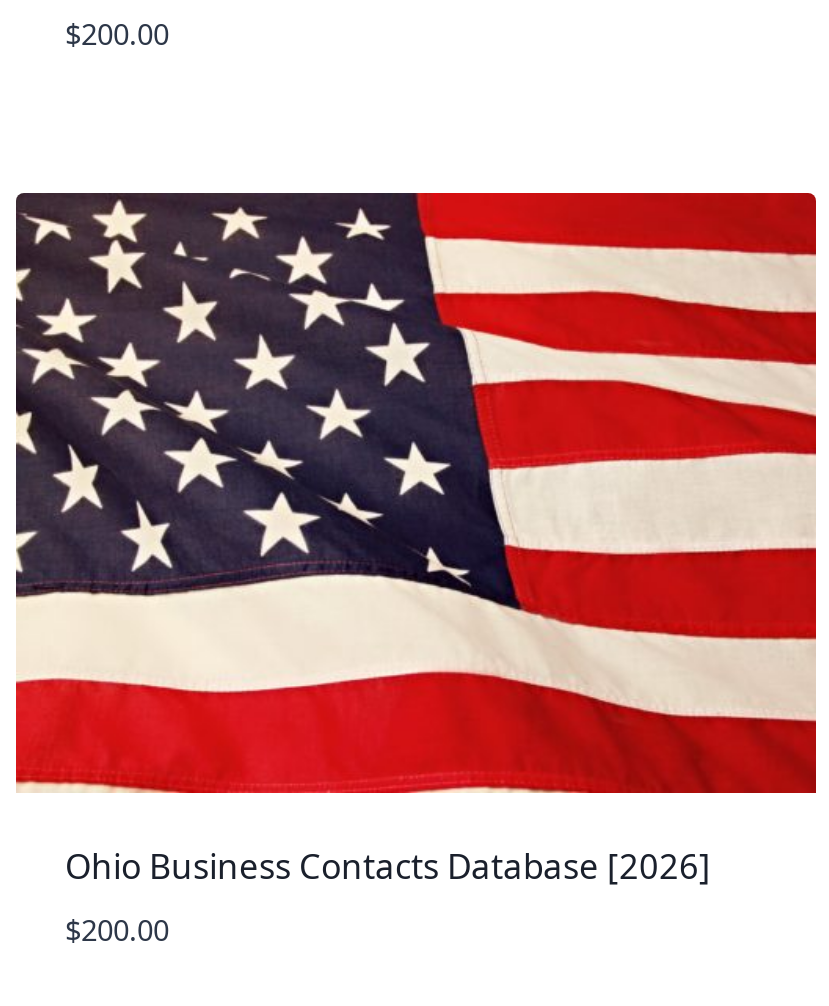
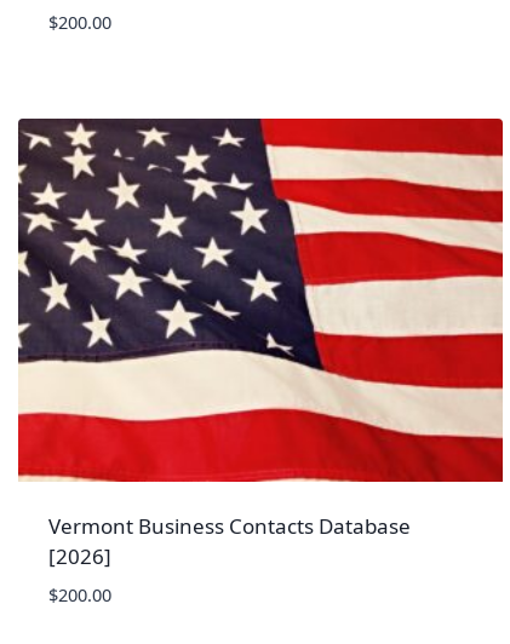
[65,843,711,889] Ohio Business Contacts Database [2026] -> [48,512,410,571] Vermont Business Contacts Database | [2026]

